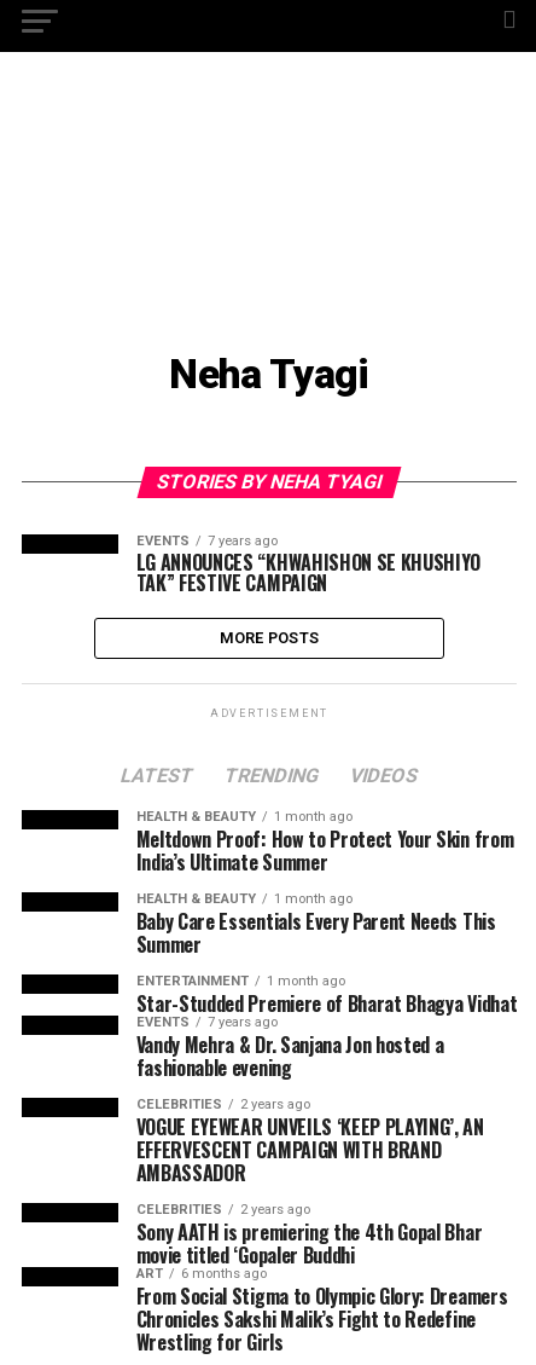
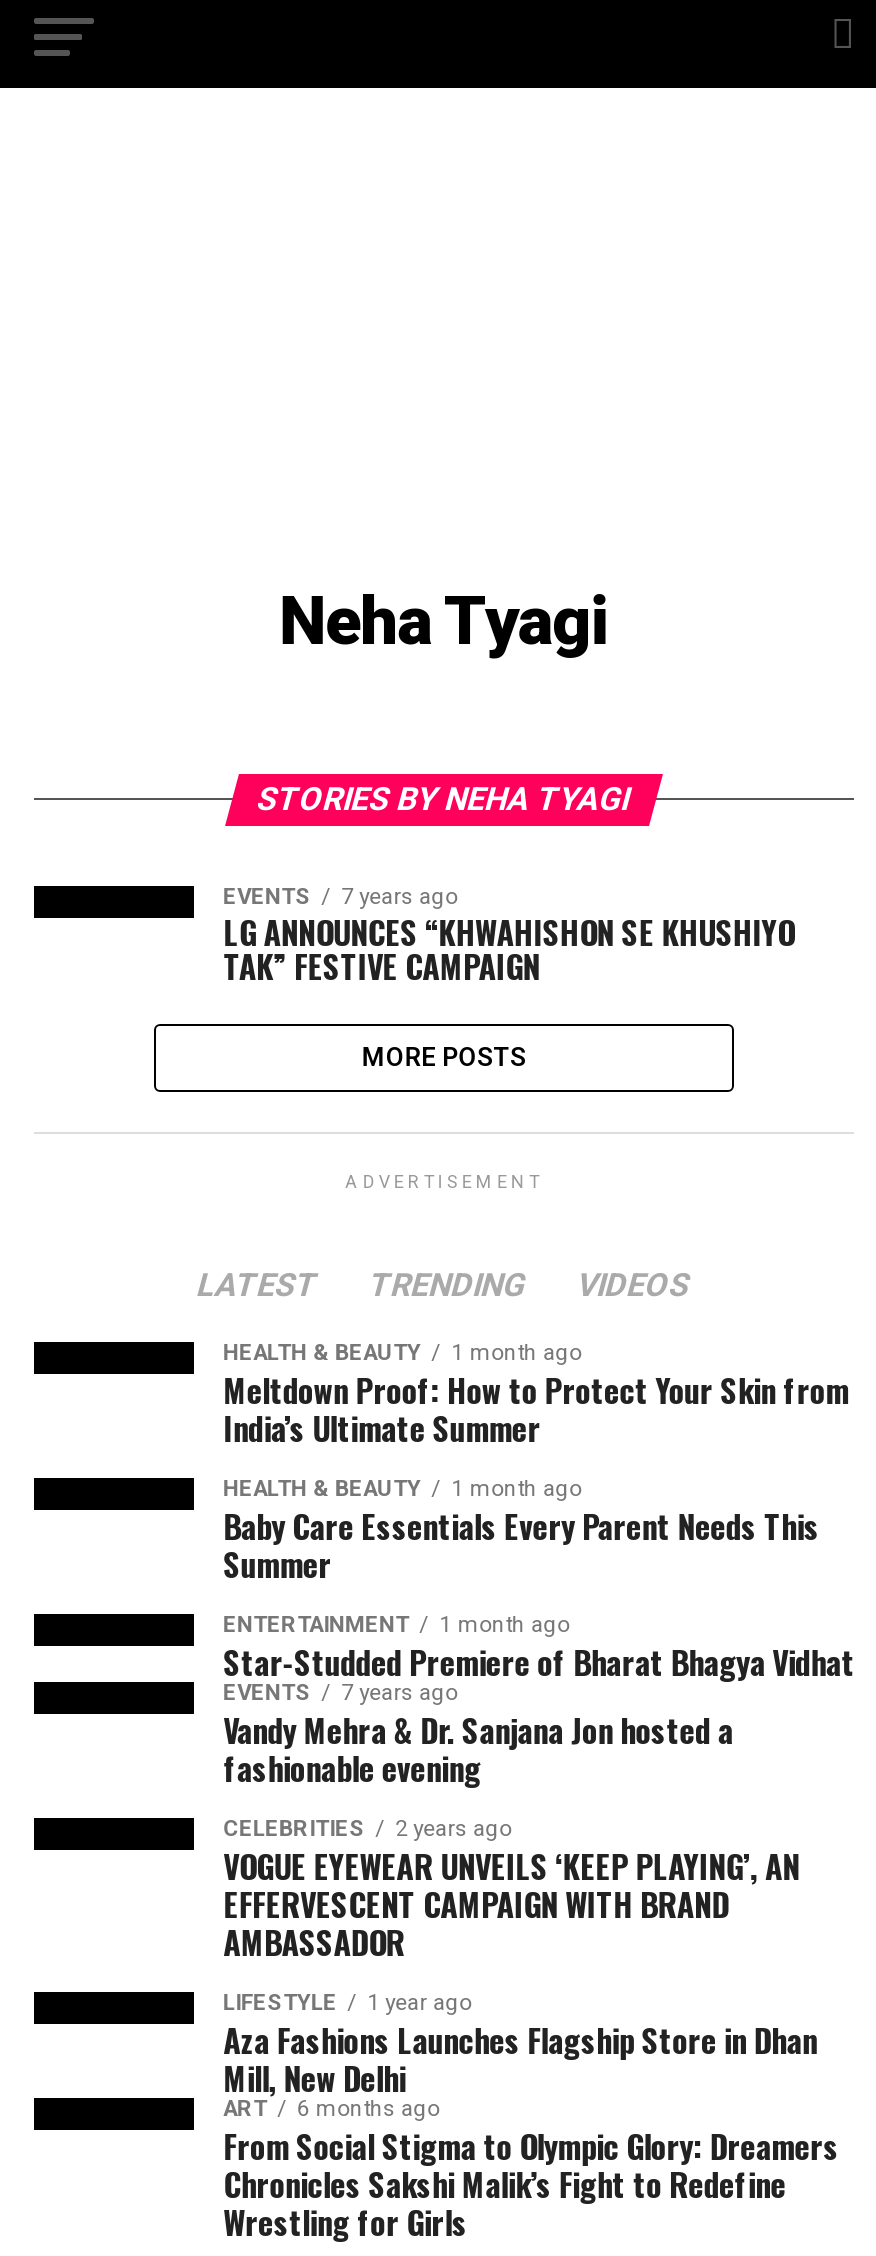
[136,1202,482,1269] CELEBRITIES | 2 years ago | Sony AATH is premiering the 4th Gopal Bhar | movie titled ‘Gopaler Buddhi -> [223,1990,817,2102] LIFESTYLE | 1 year ago | Aza Fashions Launches Flagship Store in Dhan | Mill, New Delhi

